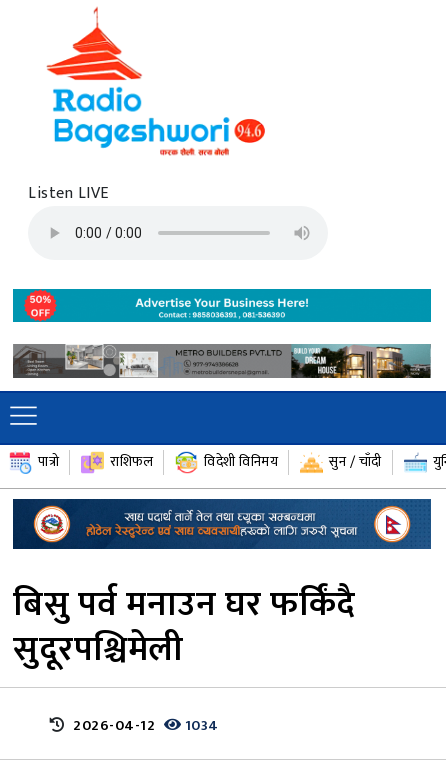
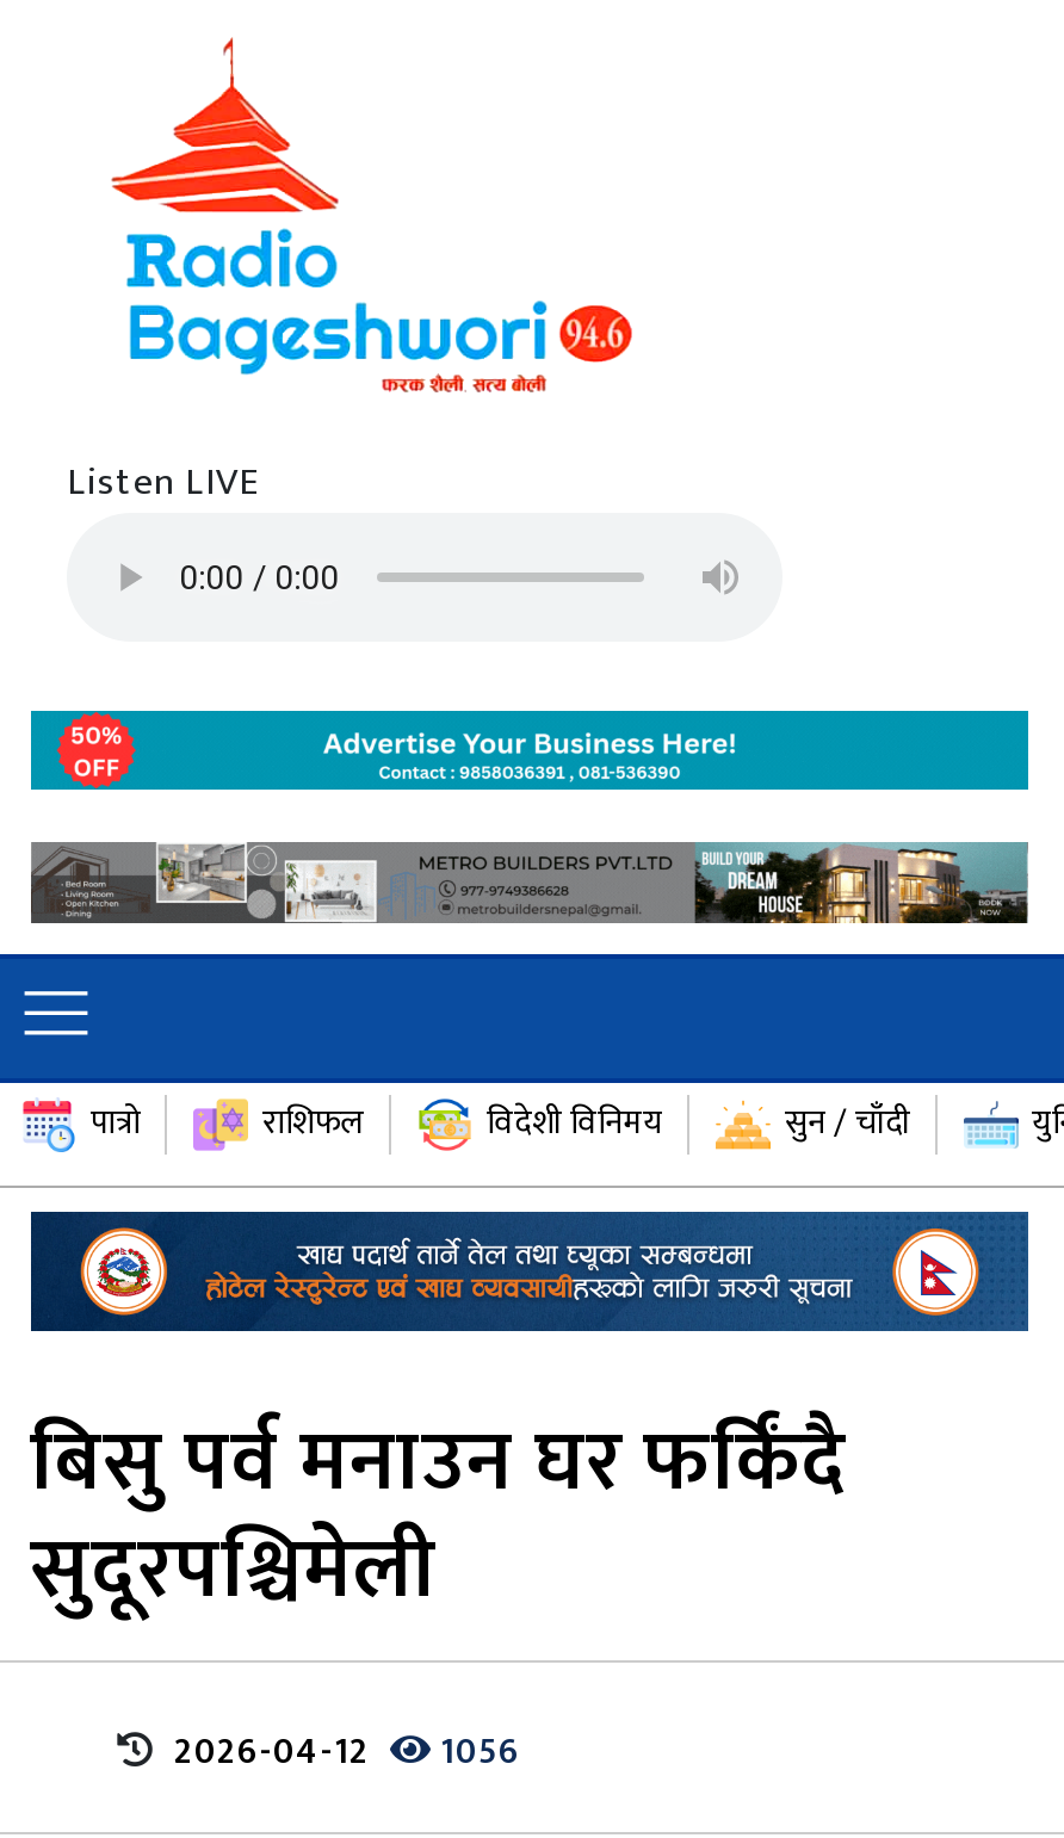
[73,713,218,738] 2026-04-12 1034 -> [174,1722,521,1782] 2026-04-12 1056

